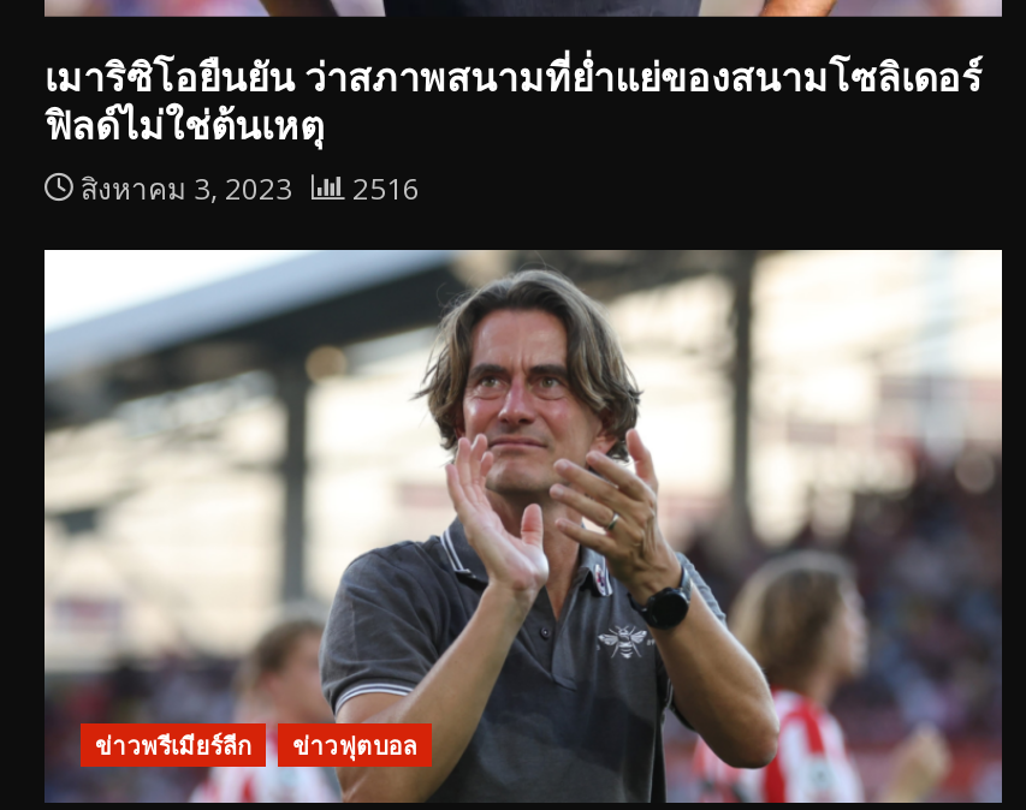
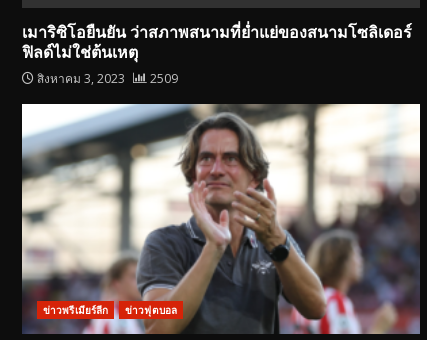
[73,168,420,209] สิงหาคม 3, 2023 2516 -> [34,70,178,87] สิงหาคม 3, 2023 2509

